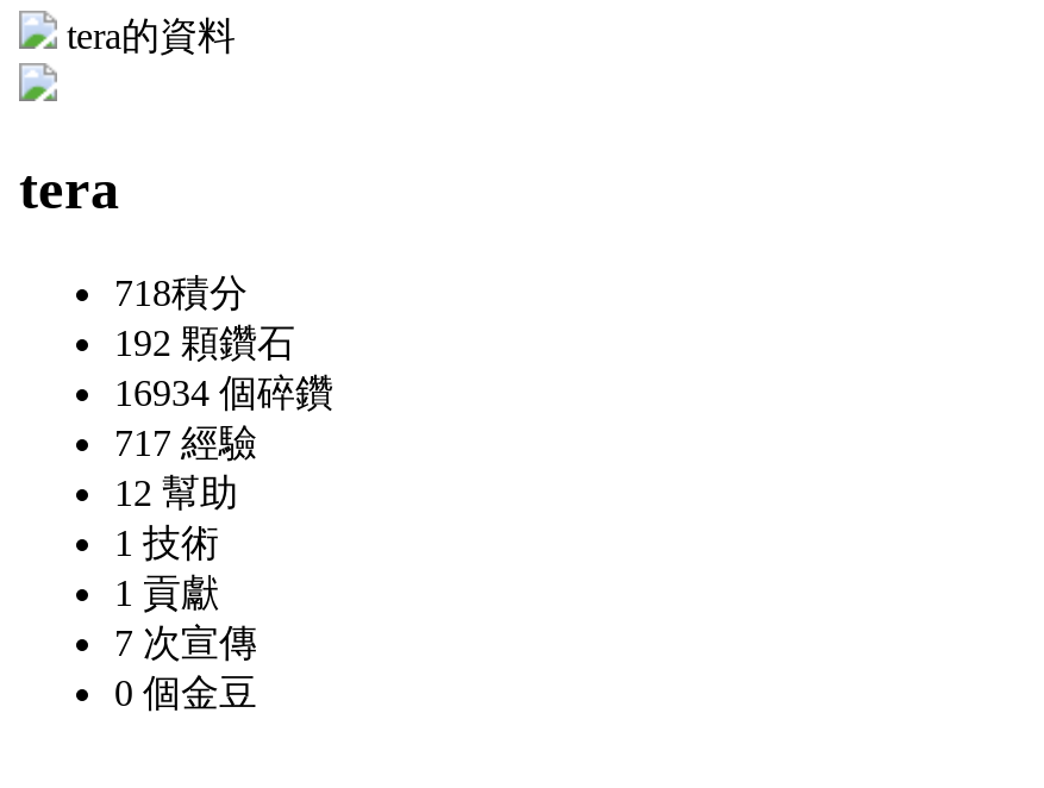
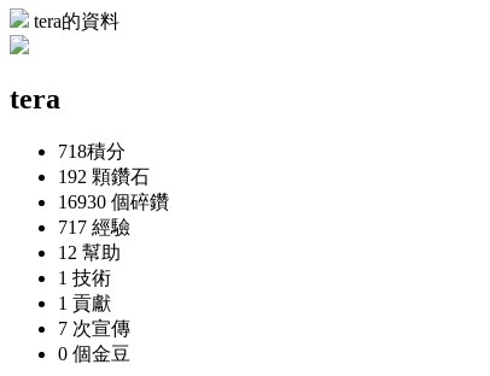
[114,372,333,413] 16934 個碎鑽 -> [58,191,169,212] 16930 個碎鑽

